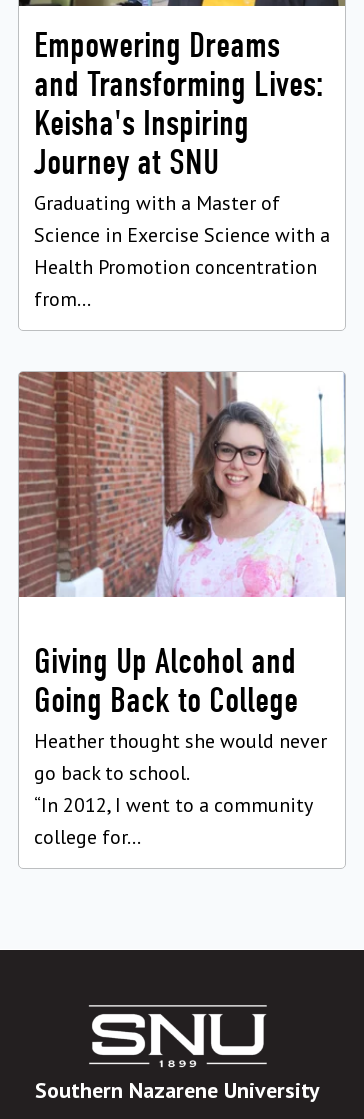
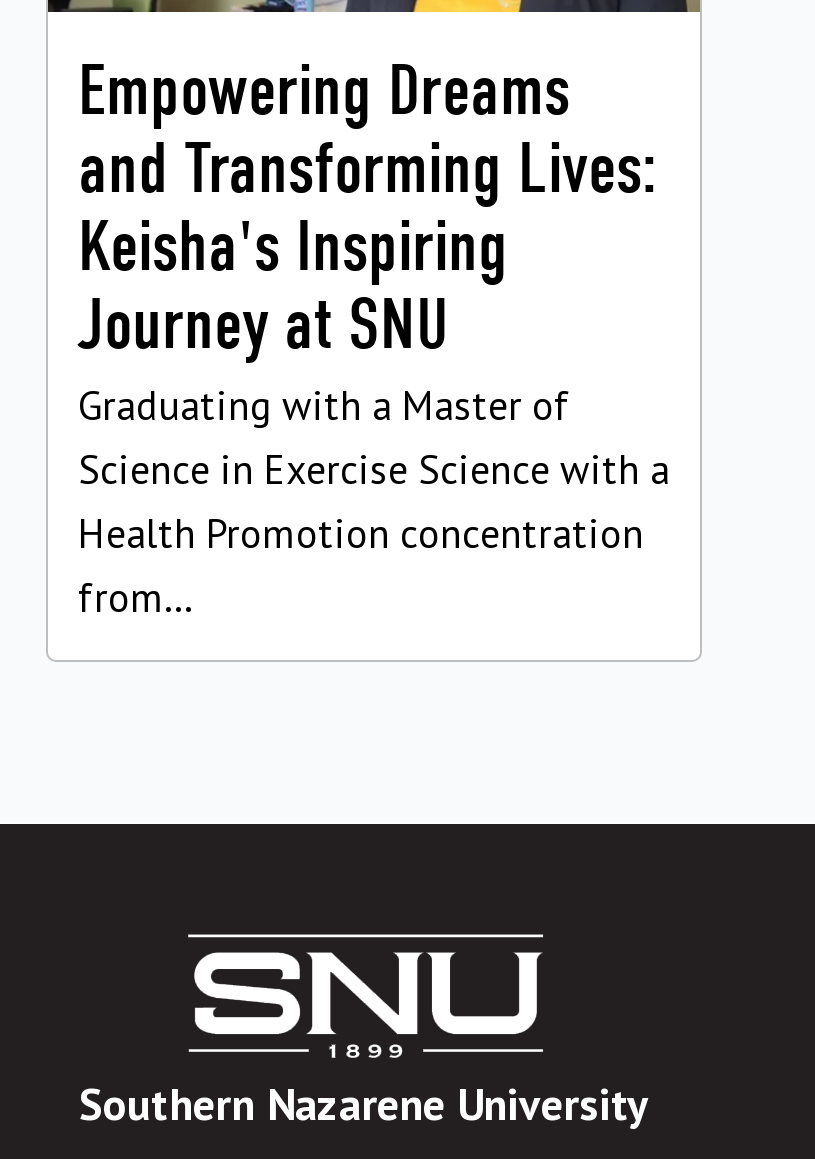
[18,371,346,598] [image] -> none
[34,641,327,850] Giving Up Alcohol and | Going Back to College | Heather thought she would never | go back to school. | “In 2012, I went to a community | college for... -> none

